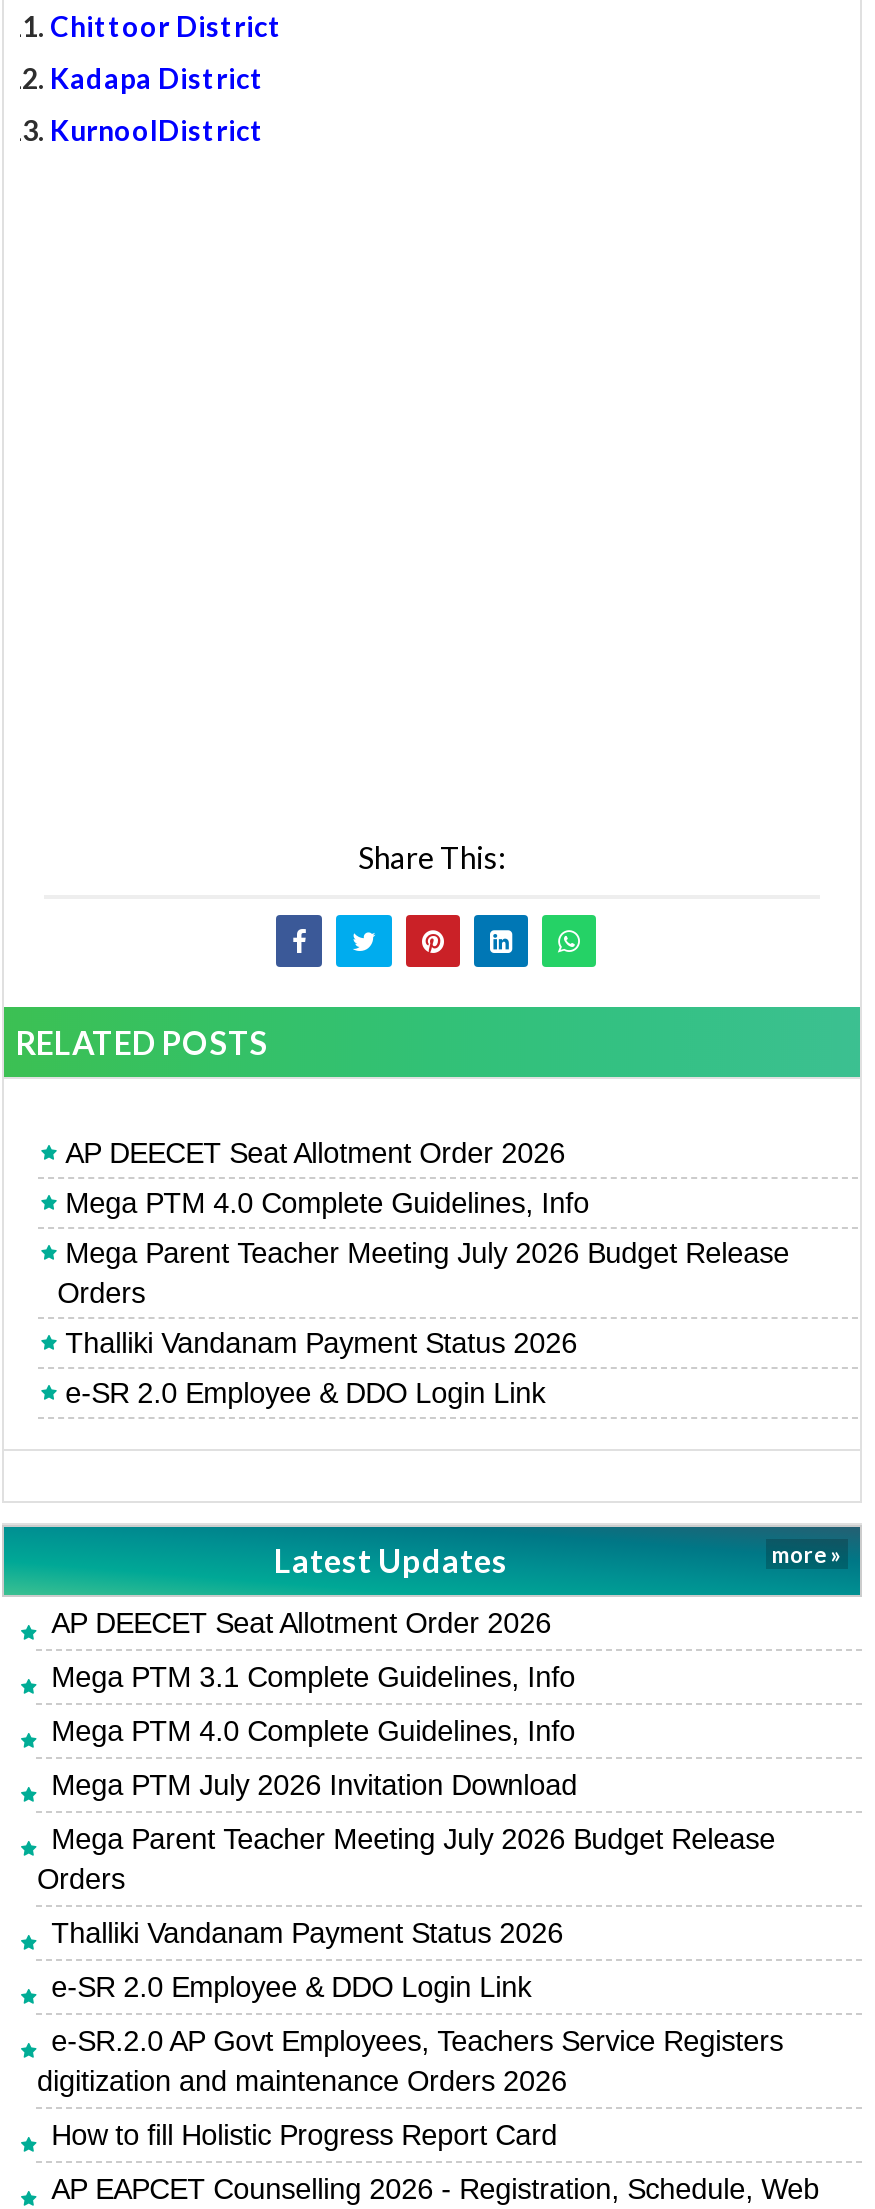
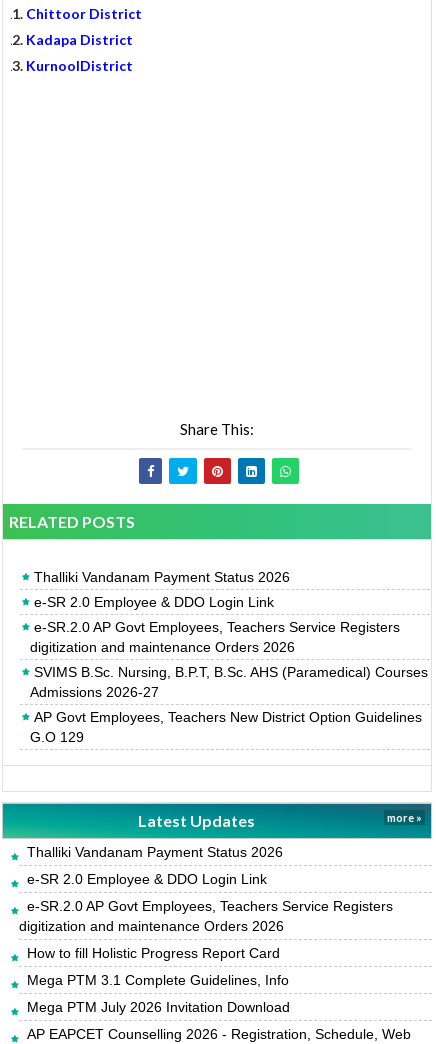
[57,1137,789,1309] AP DEECET Seat Allotment Order 2026 | Mega PTM 4.0 Complete Guidelines, Info | Mega Parent Teacher Meeting July 2026 Budget Release | Orders -> none
moved [65,1327,577,1409] -> [34,569,290,610]: Thalliki Vandanam Payment Status 2026 | e-SR 2.0 Employee & DDO Login Link
none -> [30,619,428,745] e-SR.2.0 AP Govt Employees, Teachers Service Registers | digitization and maintenance Orders 2026 | SVIMS B.Sc. Nursing, B.P.T, B.Sc. AHS (Paramedical) Courses | Admissions 2026-27 | AP Govt Employees, Teachers New District Option Guidelines | G.O 129
moved [274,1541,842,1579] -> [138,811,422,830]: Latest Updates | more »
[37,1607,775,1895] AP DEECET Seat Allotment Order 2026 | Mega PTM 4.0 Complete Guidelines, Info | Mega Parent Teacher Meeting July 2026 Budget Release | Orders -> none
moved [51,1661,577,1801] -> [27,972,290,1015]: Mega PTM 3.1 Complete Guidelines, Info | Mega PTM July 2026 Invitation Download
moved [37,1917,783,2151] -> [19,844,393,961]: Thalliki Vandanam Payment Status 2026 | e-SR 2.0 Employee & DDO Login Link | e-SR.2.0 AP Govt Employees, Teachers Service Registers | digitization and maintenance Orders 2026 | How to fill Holistic Progress Report Card

